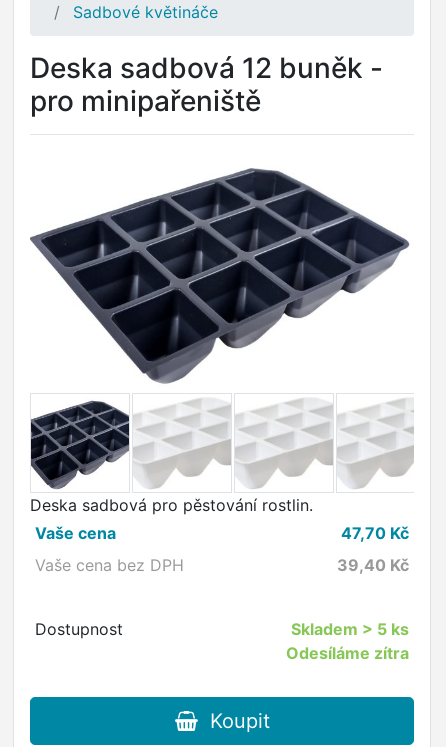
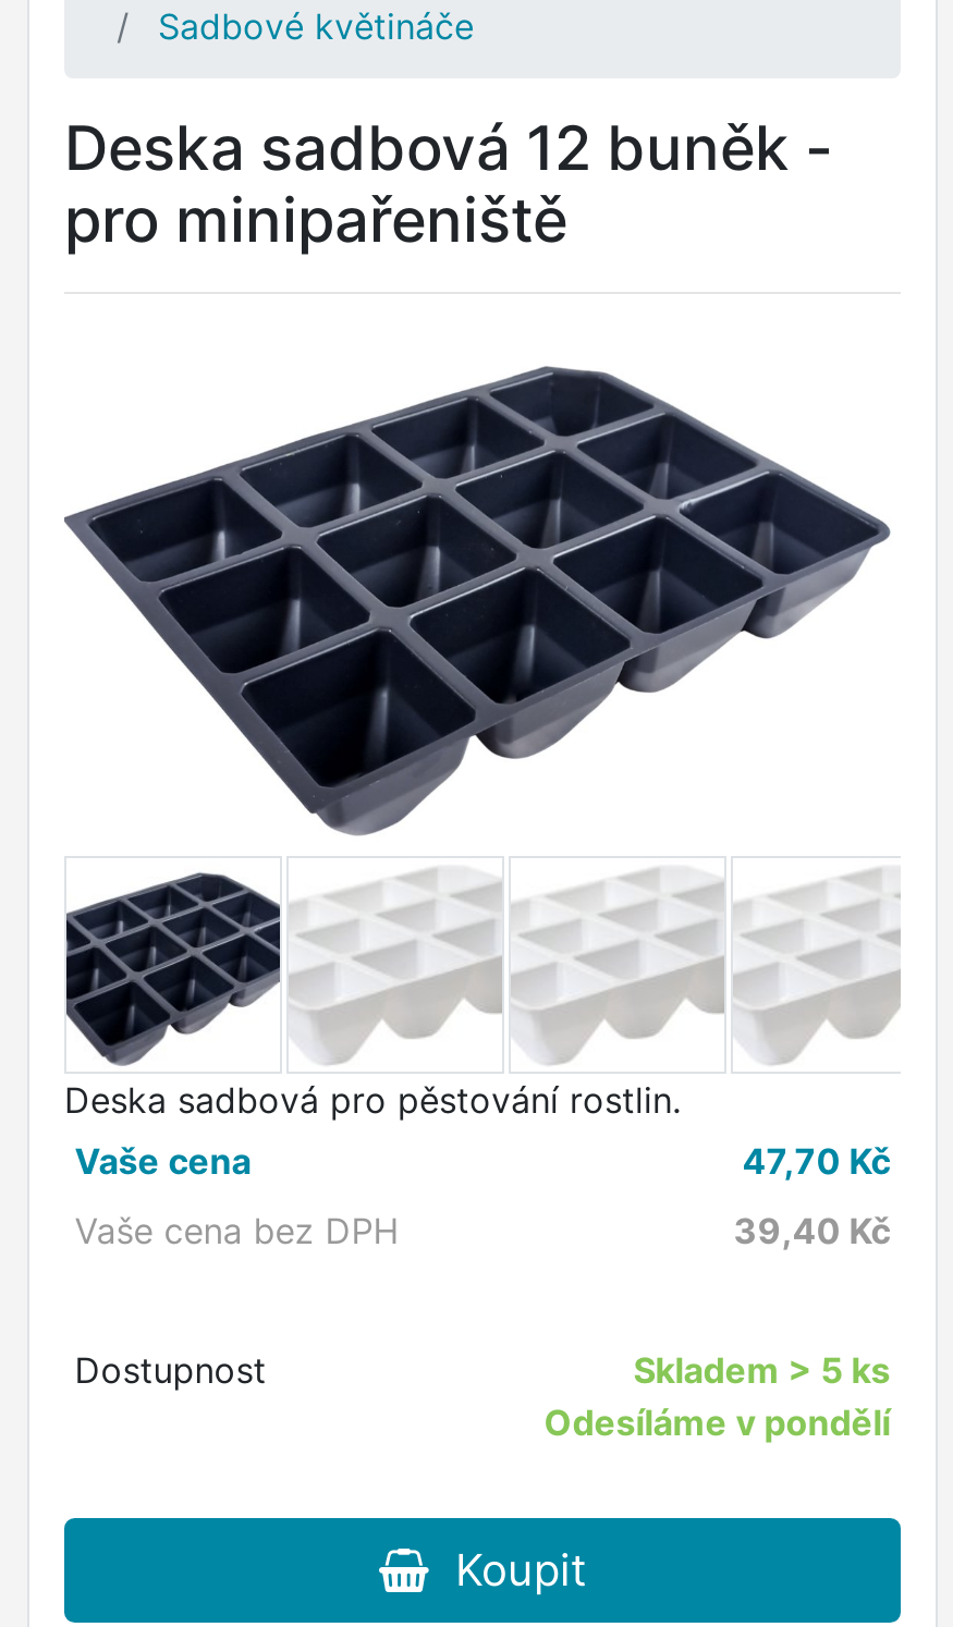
[286,643,409,663] Odesíláme zítra -> [544,1401,890,1444] Odesíláme v pondělí

